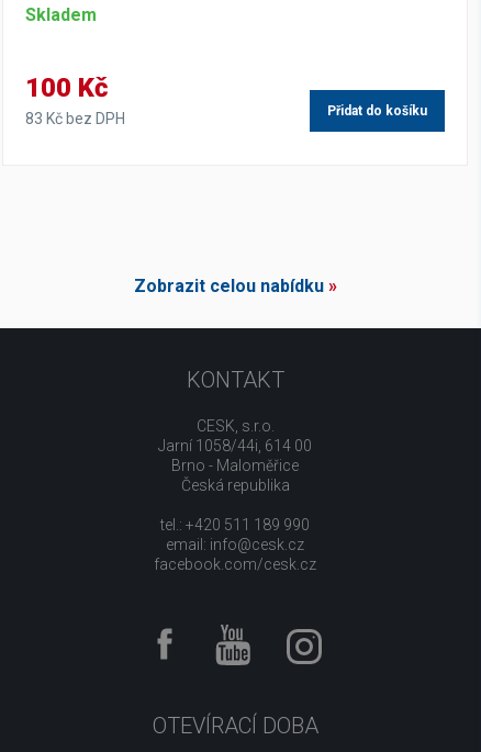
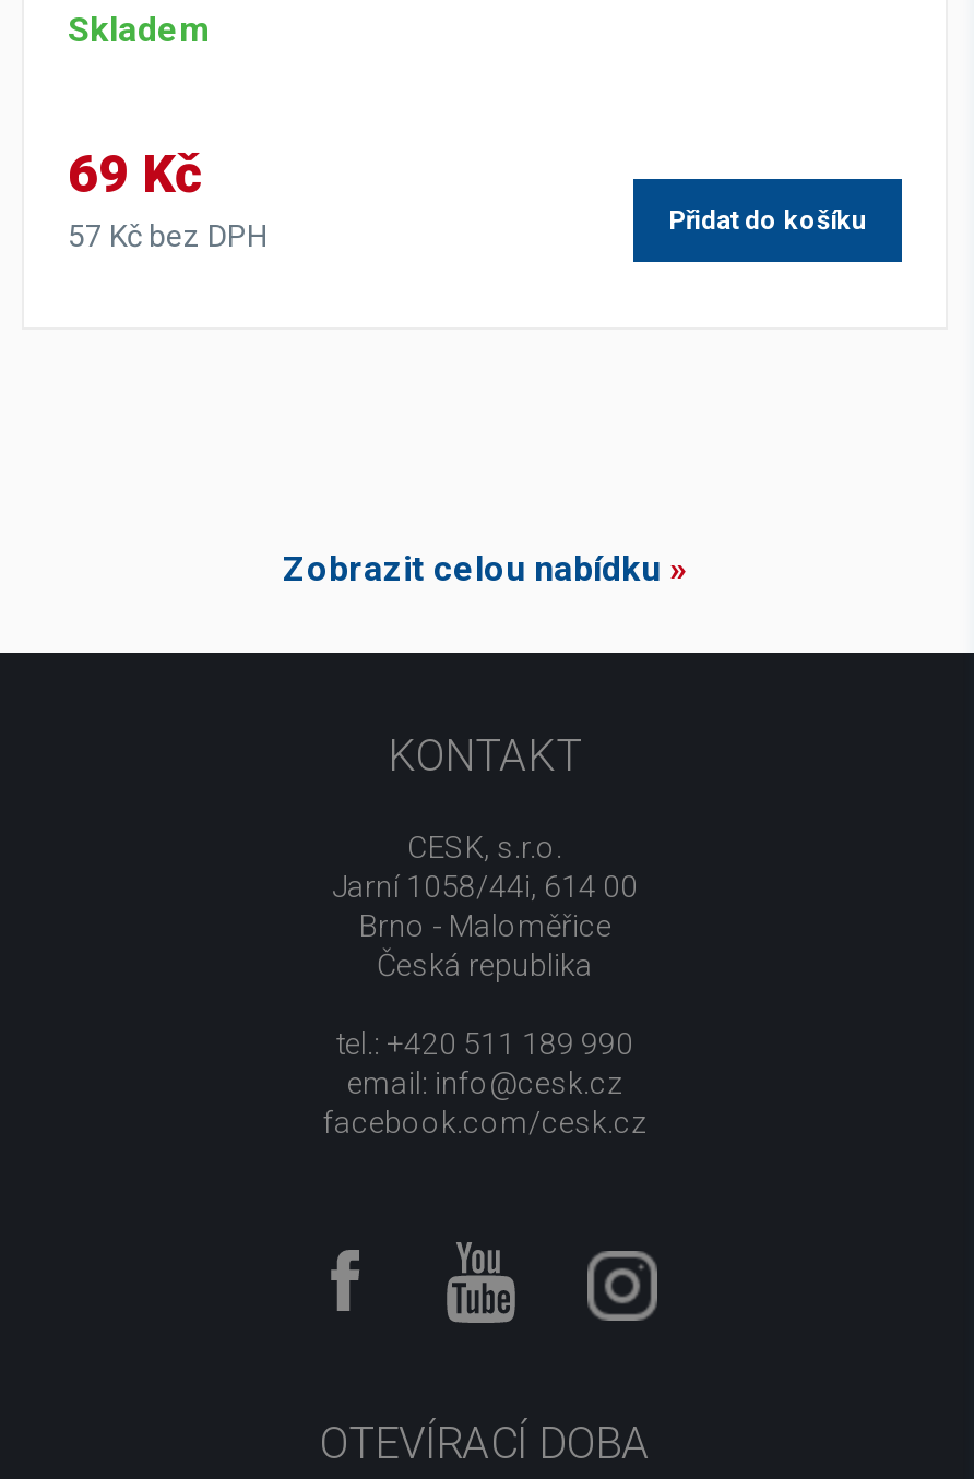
[25,72,108,103] 100 Kč -> [68,144,201,205] 69 Kč
[25,110,125,127] 83 Kč bez DPH -> [68,218,266,253] 57 Kč bez DPH

